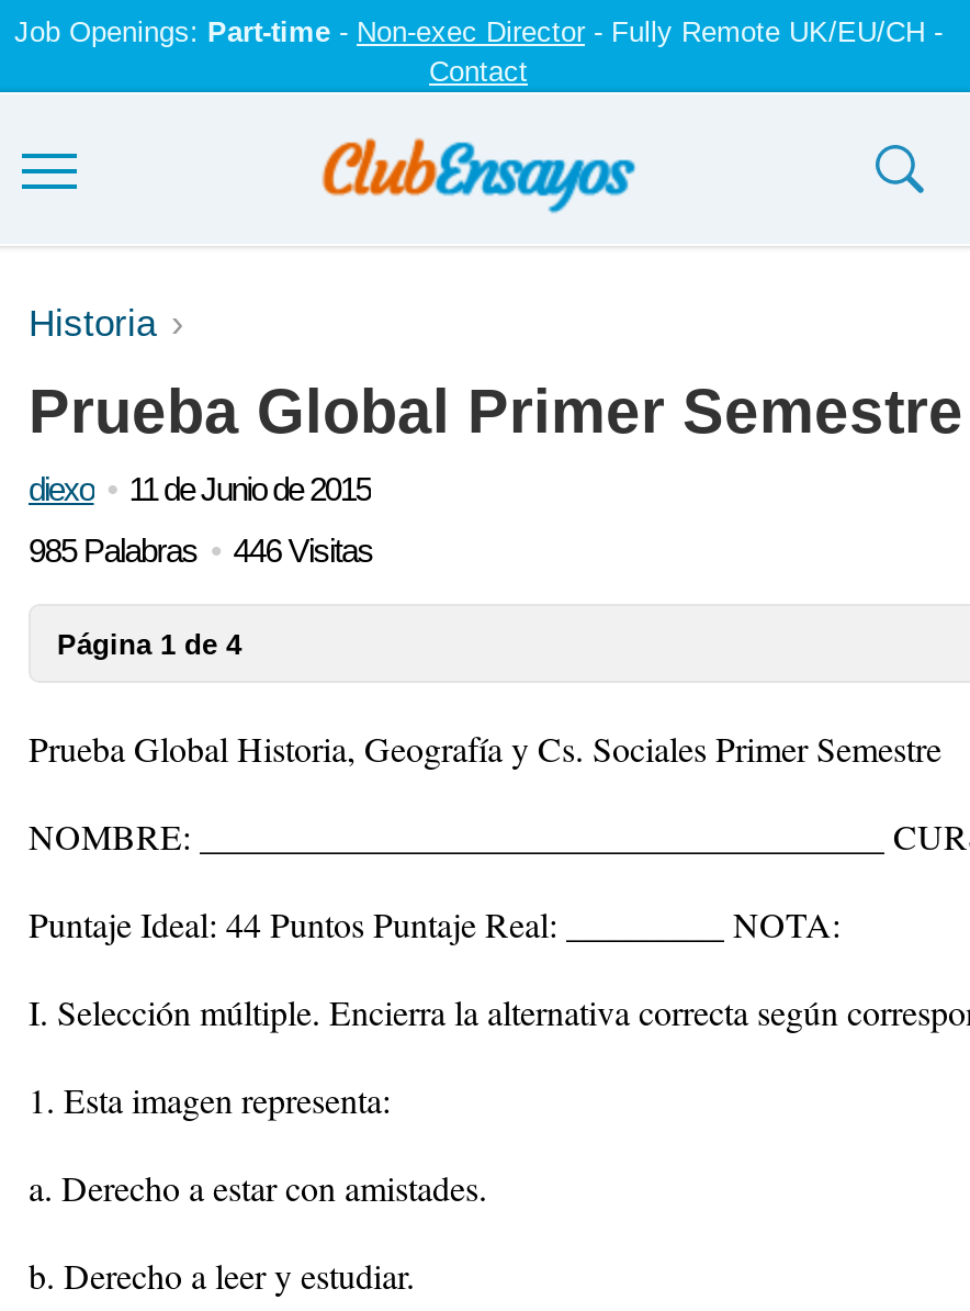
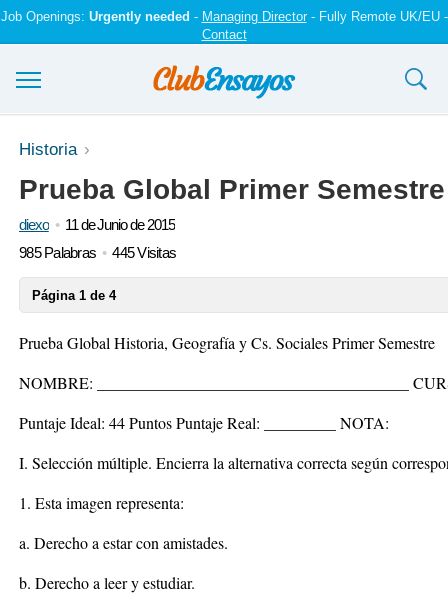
[14,15,943,48] Job Openings: Part-time - Non-exec Director - Fully Remote UK/EU/CH - -> [0,9,447,24] Job Openings: Urgently needed - Managing Director - Fully Remote UK/EU -
[29,531,373,569] 985 Palabras 446 Visitas -> [19,244,176,261] 985 Palabras 445 Visitas

